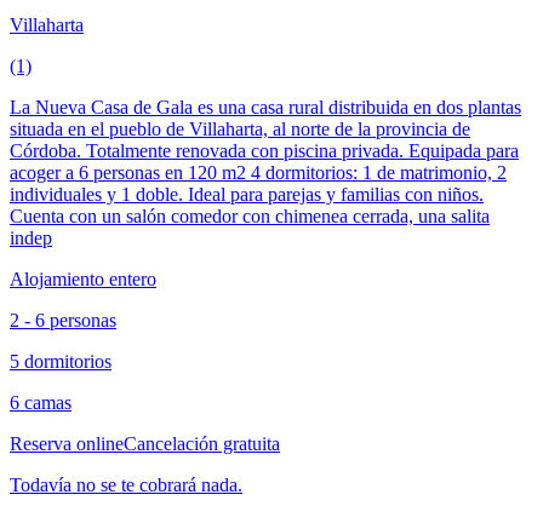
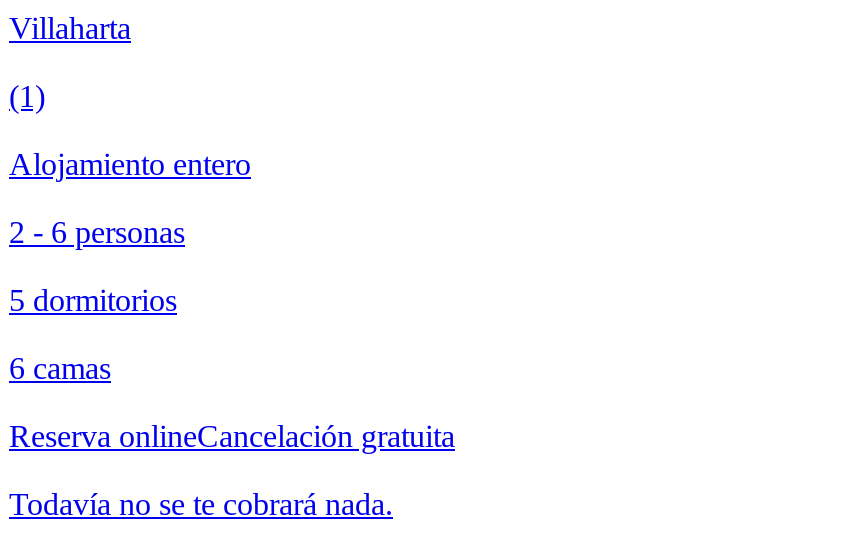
[10,96,521,248] La Nueva Casa de Gala es una casa rural distribuida en dos plantas | situada en el pueblo de Villaharta, al norte de la provincia de | Córdoba. Totalmente renovada con piscina privada. Equipada para | acoger a 6 personas en 120 m2 4 dormitorios: 1 de matrimonio, 2 | individuales y 1 doble. Ideal para parejas y familias con niños. | Cuenta con un salón comedor con chimenea cerrada, una salita | indep -> none

